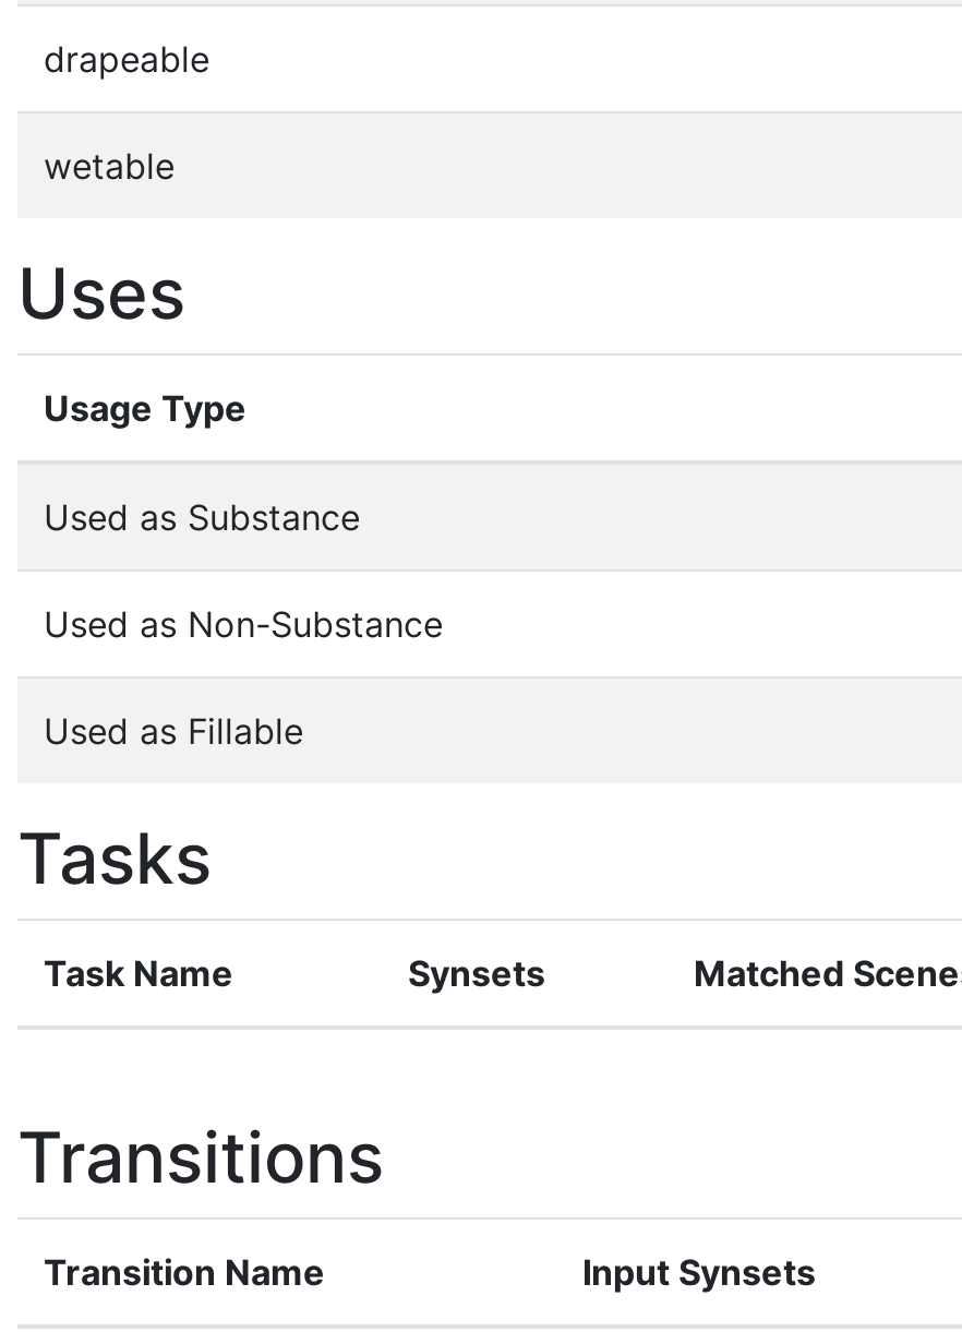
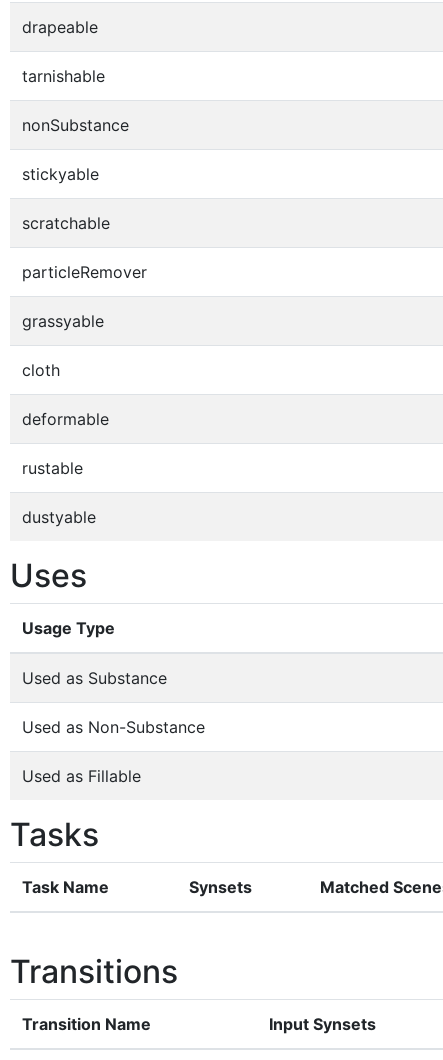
[44,143,175,187] wetable -> [22,65,147,526] tarnishable | nonSubstance | stickyable | scratchable | particleRemover | grassyable | cloth | deformable | rustable | dustyable

